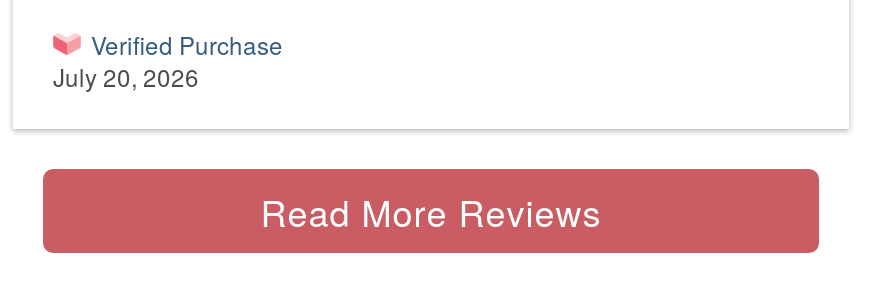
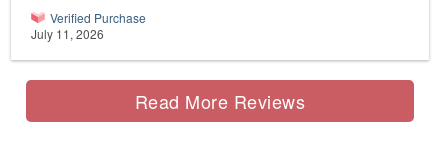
[53,59,199,93] July 20, 2026 -> [31,25,104,42] July 11, 2026

